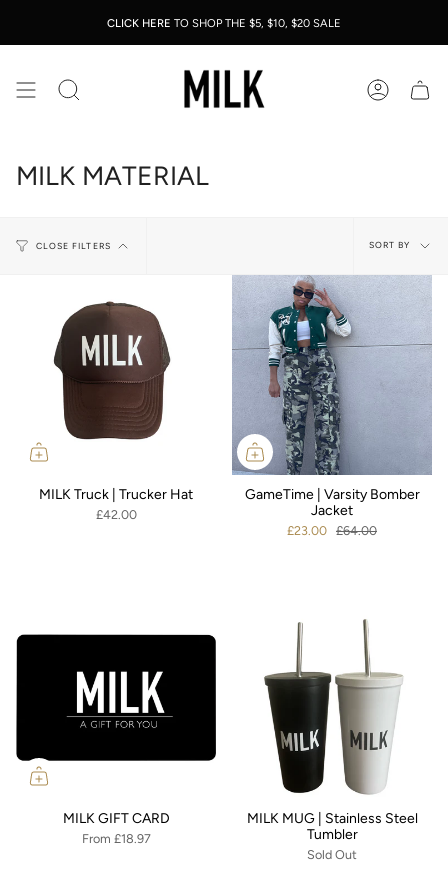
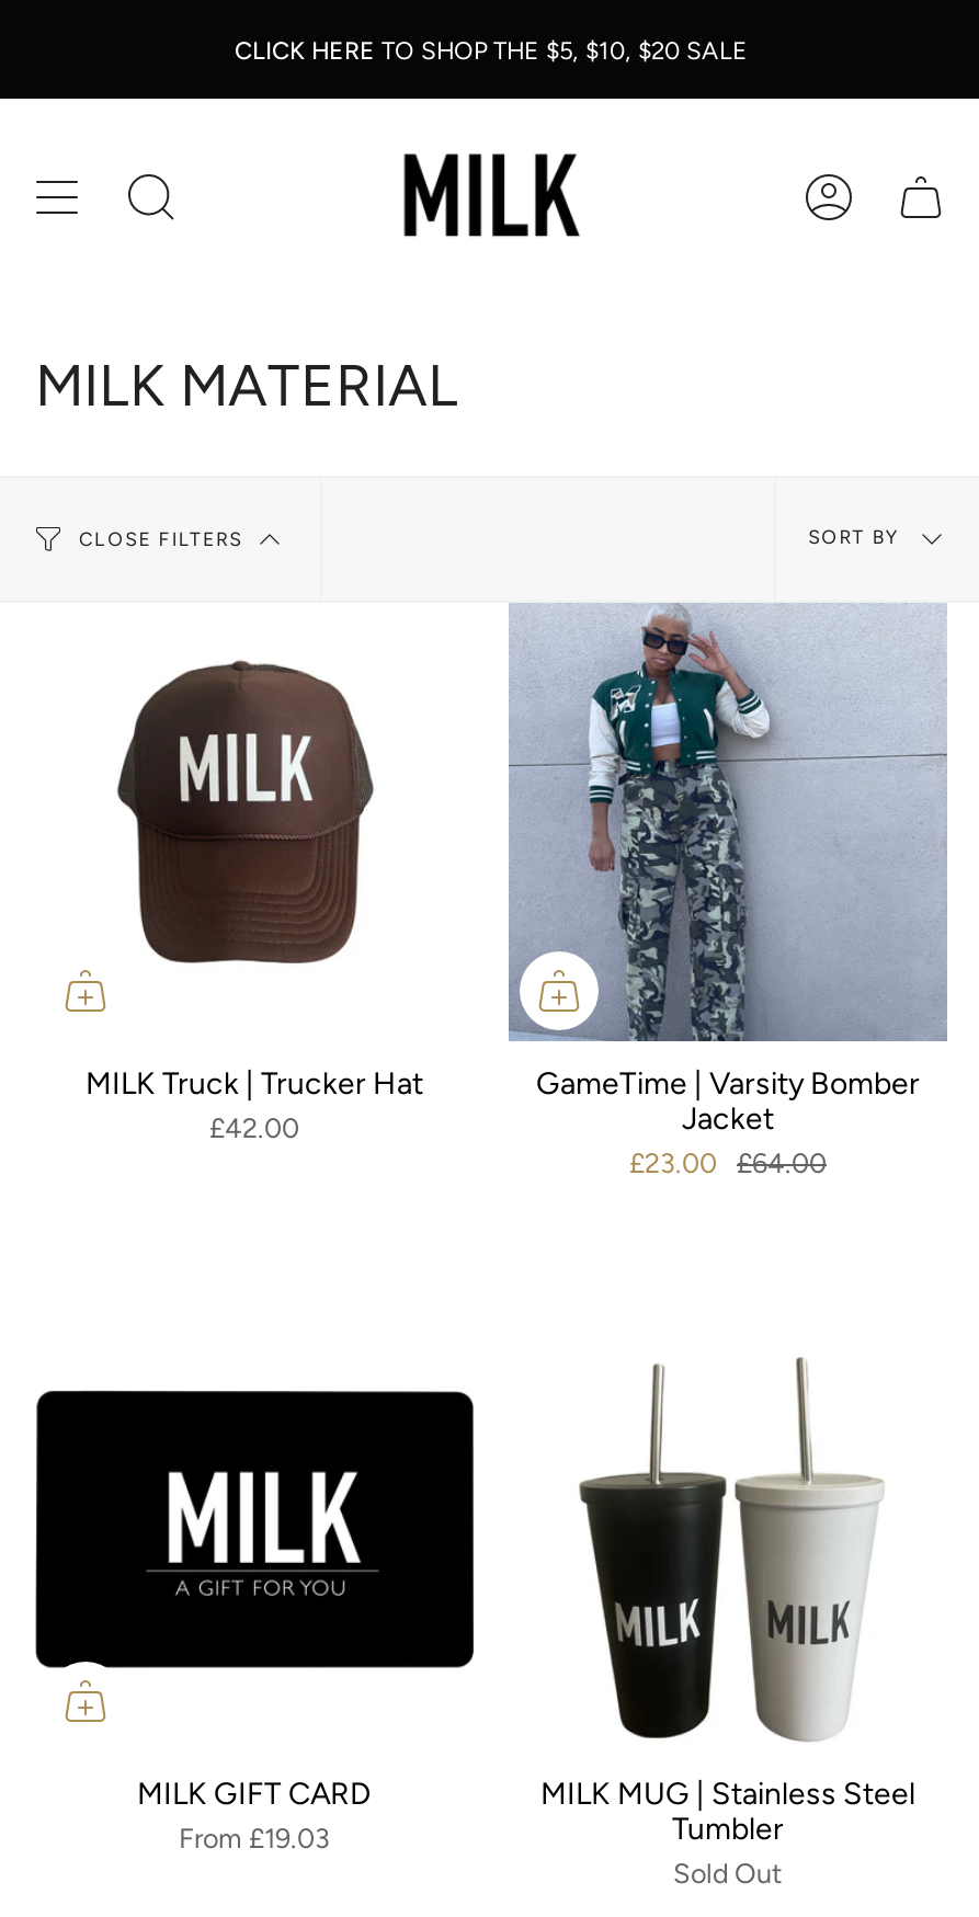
[81,831,150,846] From £18.97 -> [179,1821,330,1854] From £19.03

